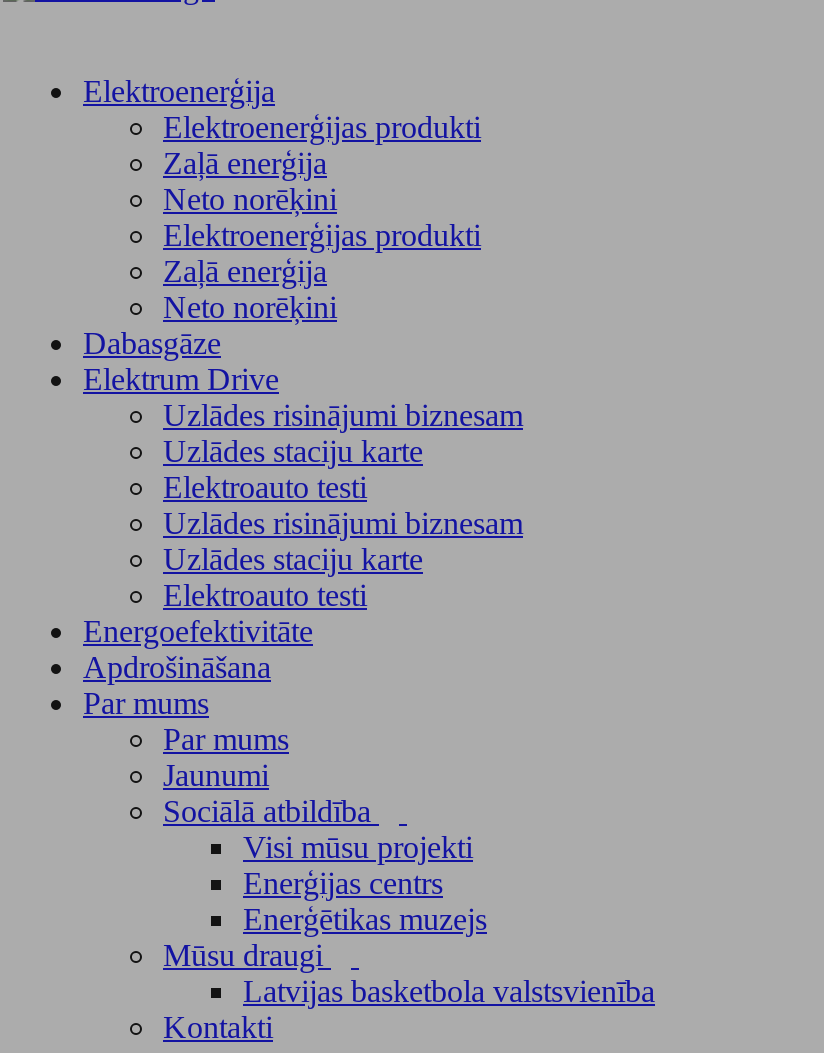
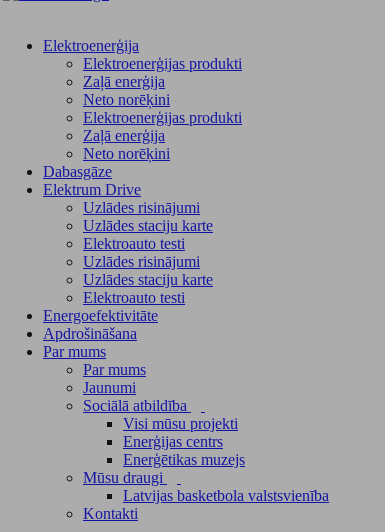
[163,398,523,432] Uzlādes risinājumi biznesam -> [83,199,200,216] Uzlādes risinājumi
[163,506,523,540] Uzlādes risinājumi biznesam -> [83,253,200,270] Uzlādes risinājumi

